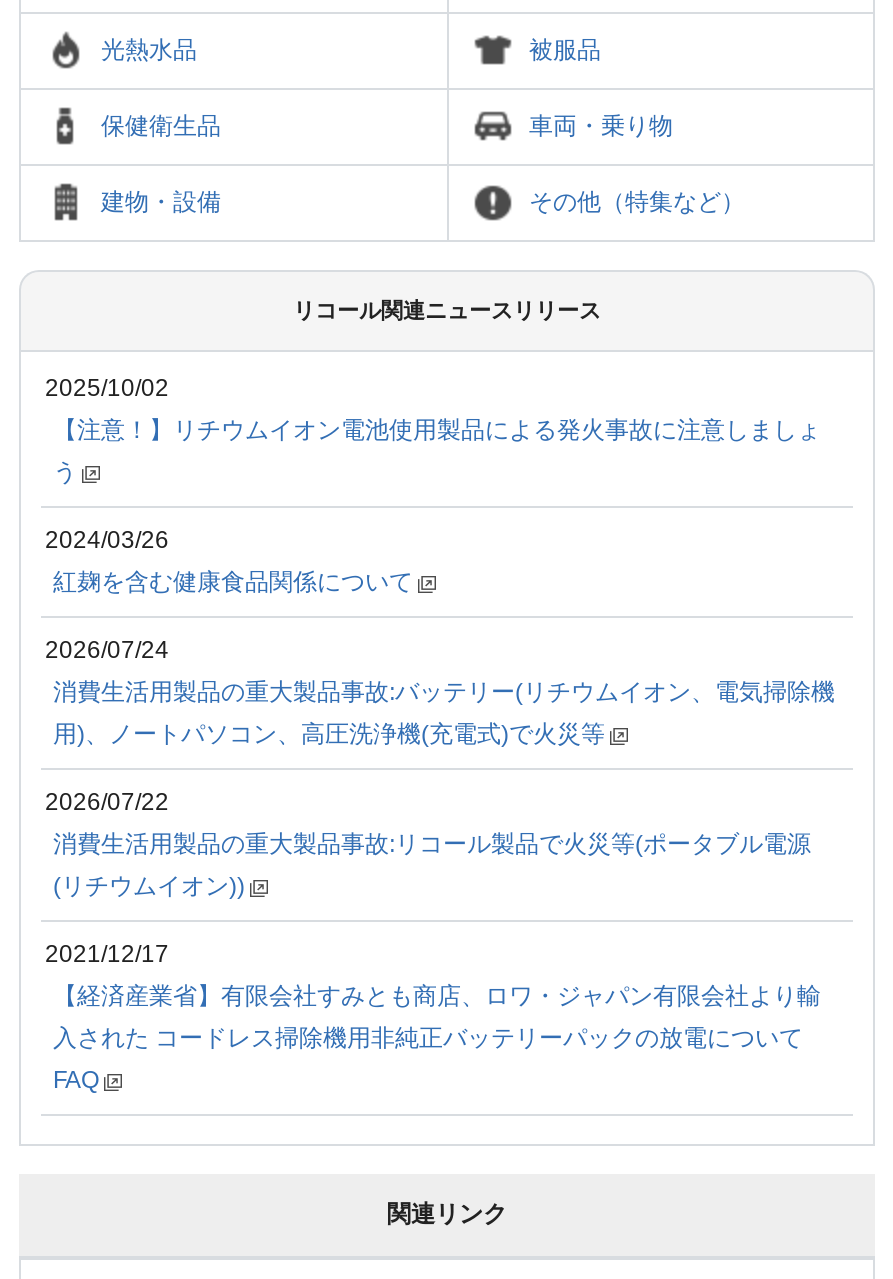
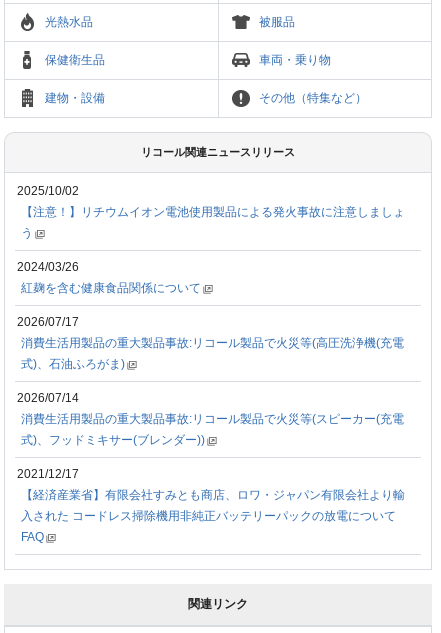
[45,636,169,664] 2026/07/24 -> [17,315,79,329] 2026/07/17
[53,678,835,706] 消費生活用製品の重大製品事故:バッテリー(リチウムイオン、電気掃除機 -> [21,336,404,350] 消費生活用製品の重大製品事故:リコール製品で火災等(高圧洗浄機(充電
[53,720,605,748] 用)、ノートパソコン、高圧洗浄機(充電式)で火災等 -> [21,357,125,371] 式)、石油ふろがま)
[45,788,169,816] 2026/07/22 -> [17,391,79,405] 2026/07/14
[53,830,811,858] 消費生活用製品の重大製品事故:リコール製品で火災等(ポータブル電源 -> [21,412,404,426] 消費生活用製品の重大製品事故:リコール製品で火災等(スピーカー(充電
[53,872,245,900] (リチウムイオン)) -> [21,433,205,447] 式)、フッドミキサー(ブレンダー))

